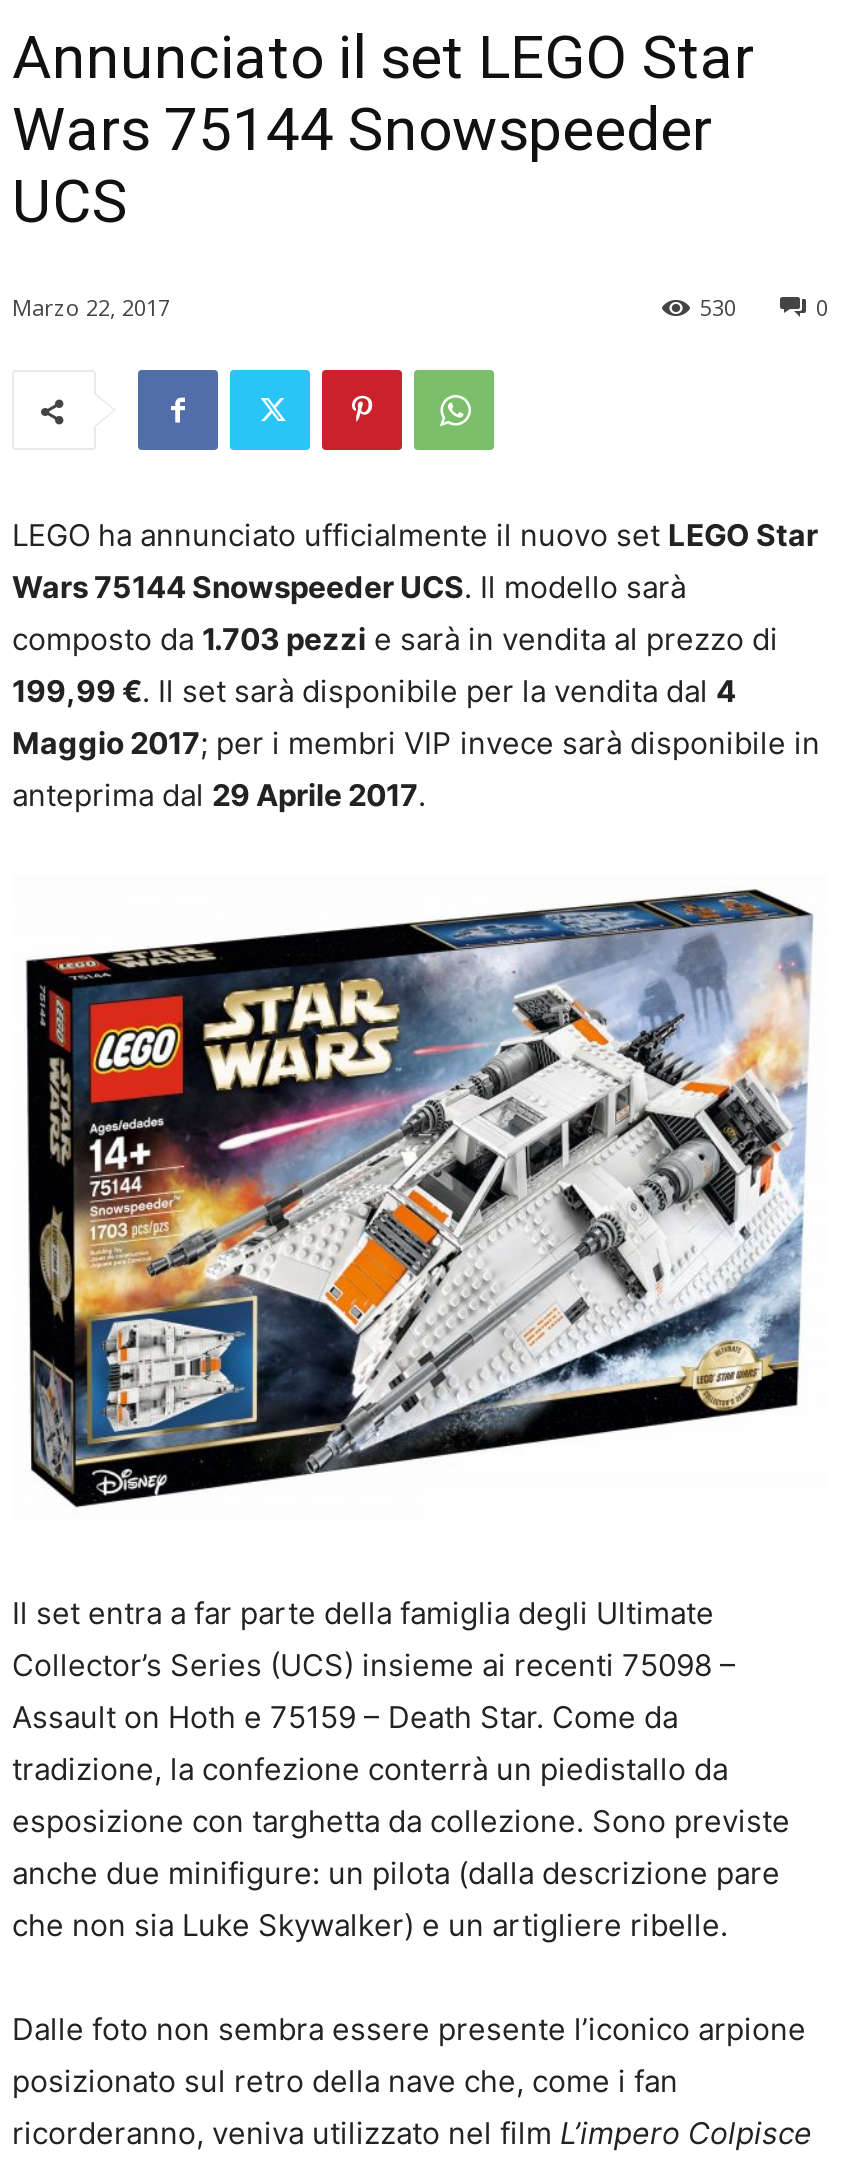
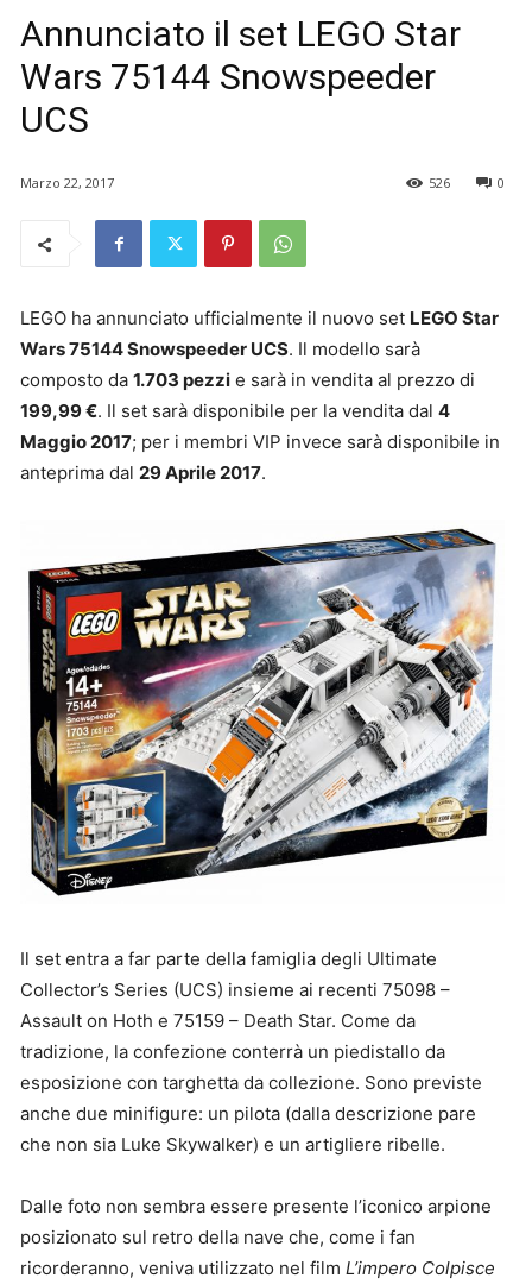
[700,292,736,322] 530 -> [429,174,450,192] 526

